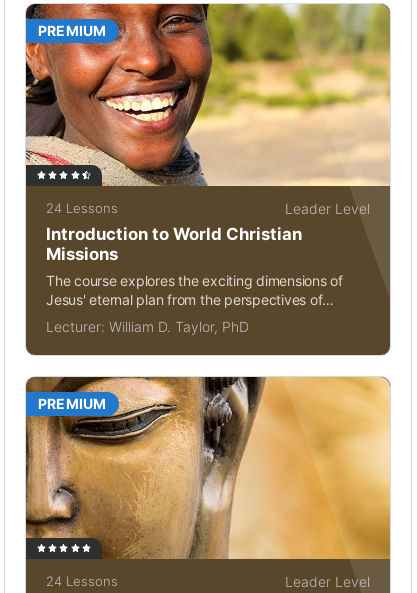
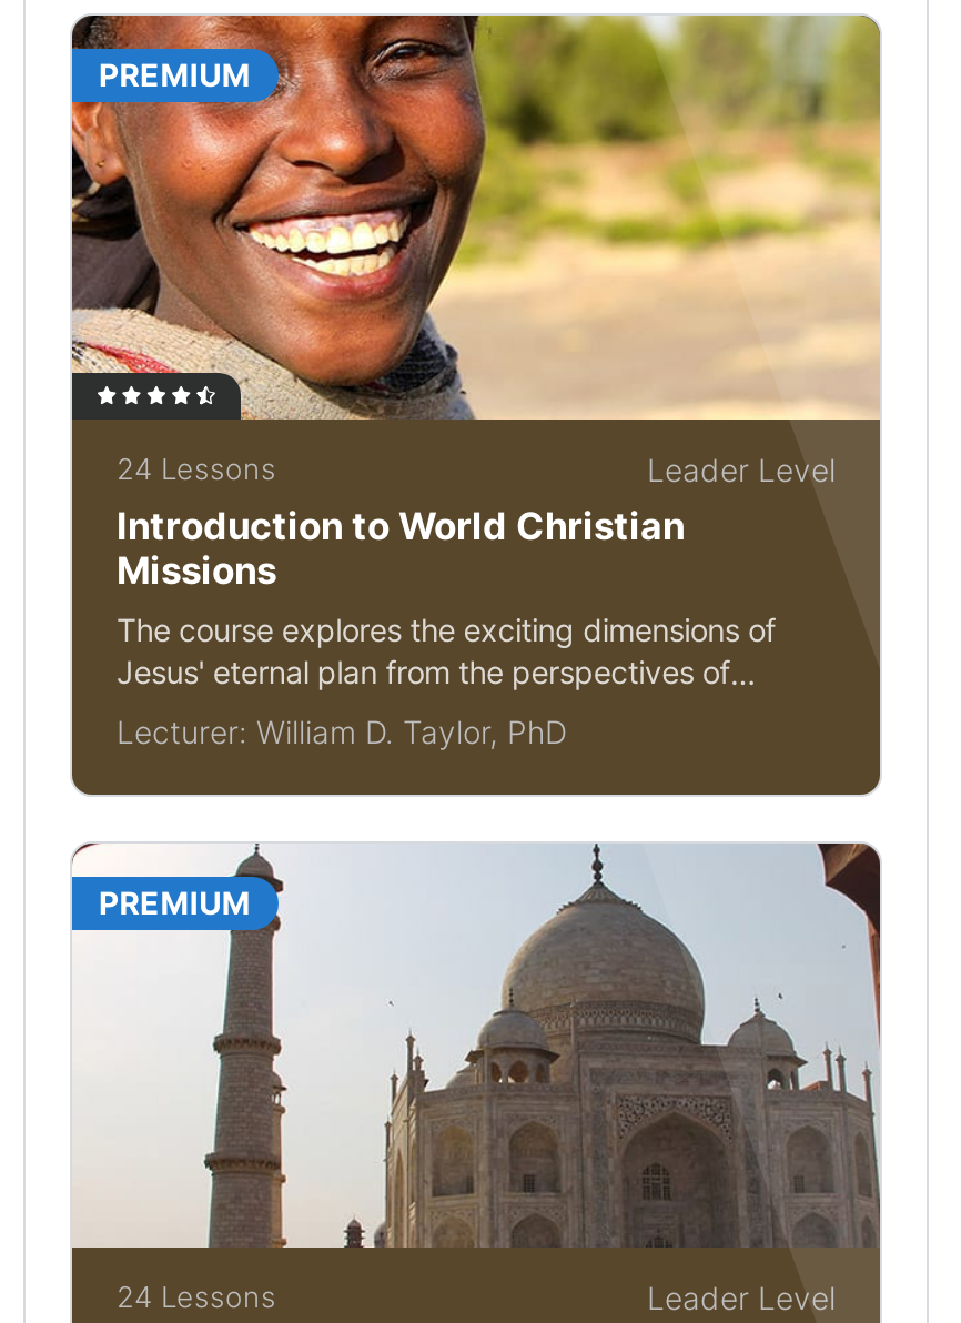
[25,376,391,560] [image] -> [72,841,882,1250] [image]

